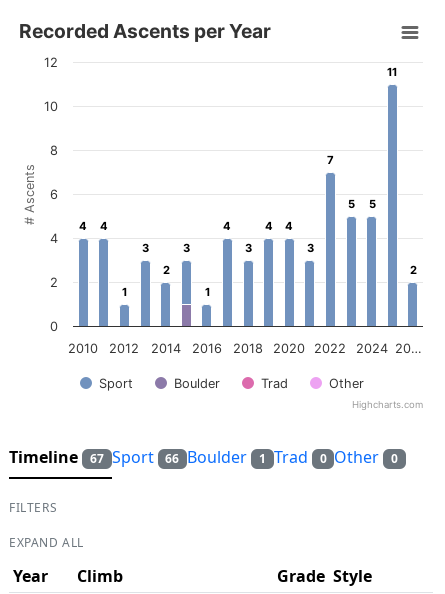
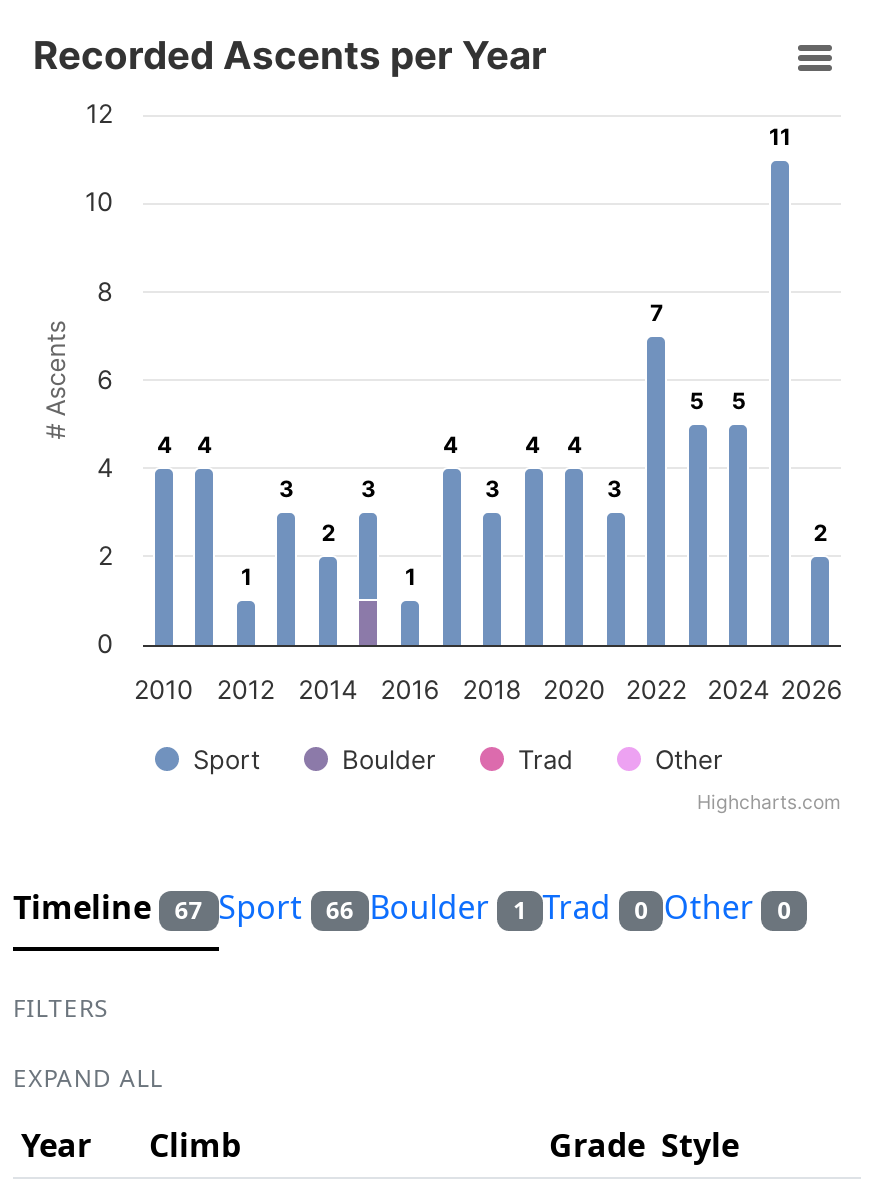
[68,341,422,356] 2010 2012 2014 2016 2018 2020 2022 2024 20… -> [134,674,843,705] 2010 2012 2014 2016 2018 2020 2022 2024 2026

